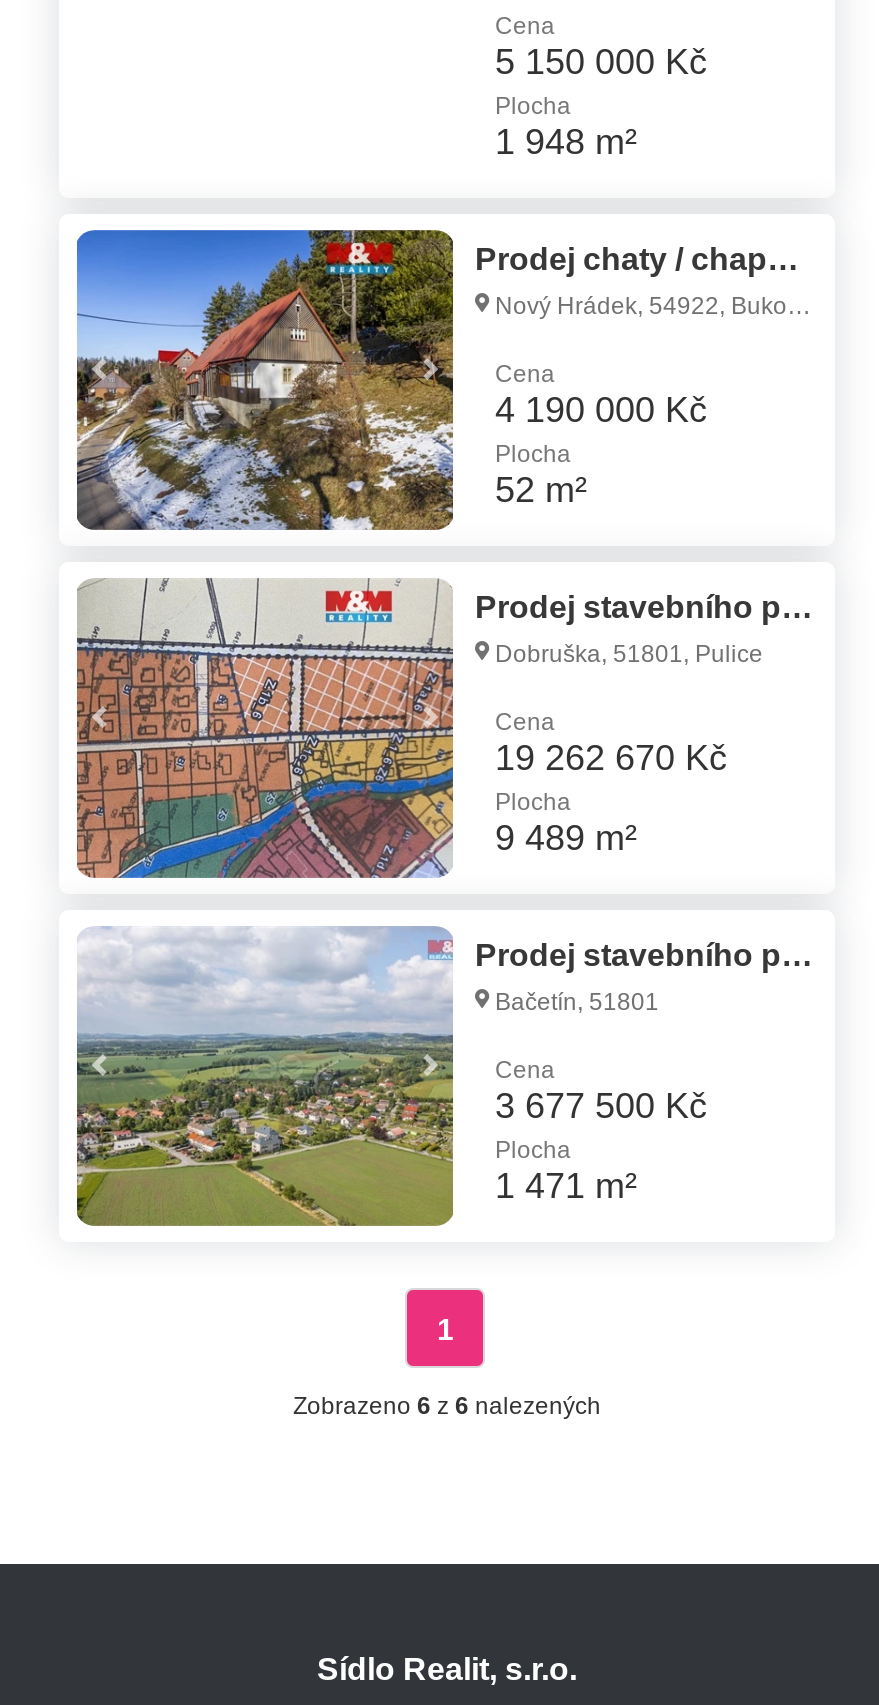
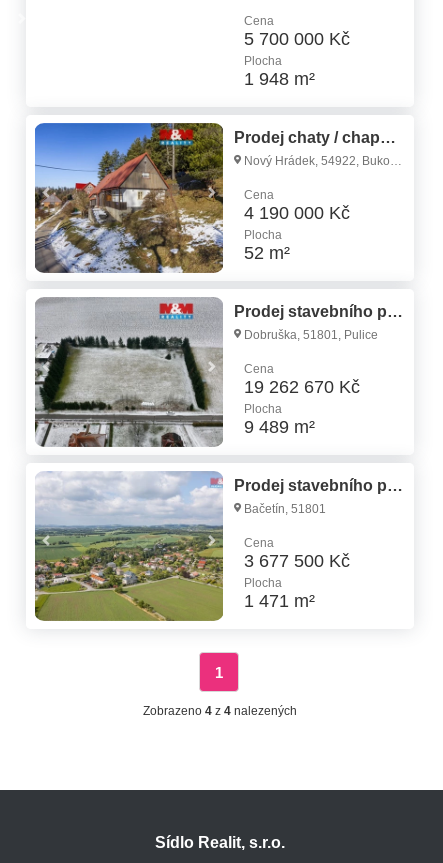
[495,42,707,82] 5 150 000 Kč -> [244,29,350,49] 5 700 000 Kč
[75,580,455,880] [image] -> [34,297,224,448] [image]
[293,1392,601,1420] Zobrazeno 6 z 6 nalezených -> [143,704,297,718] Zobrazeno 4 z 4 nalezených

